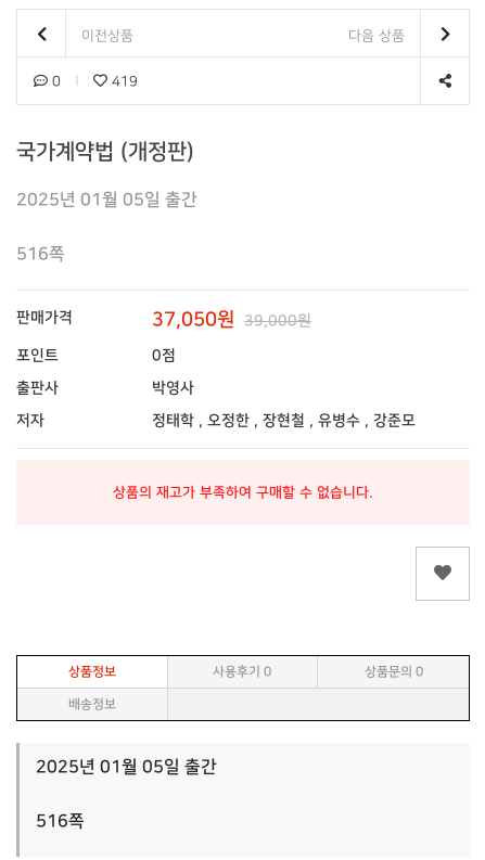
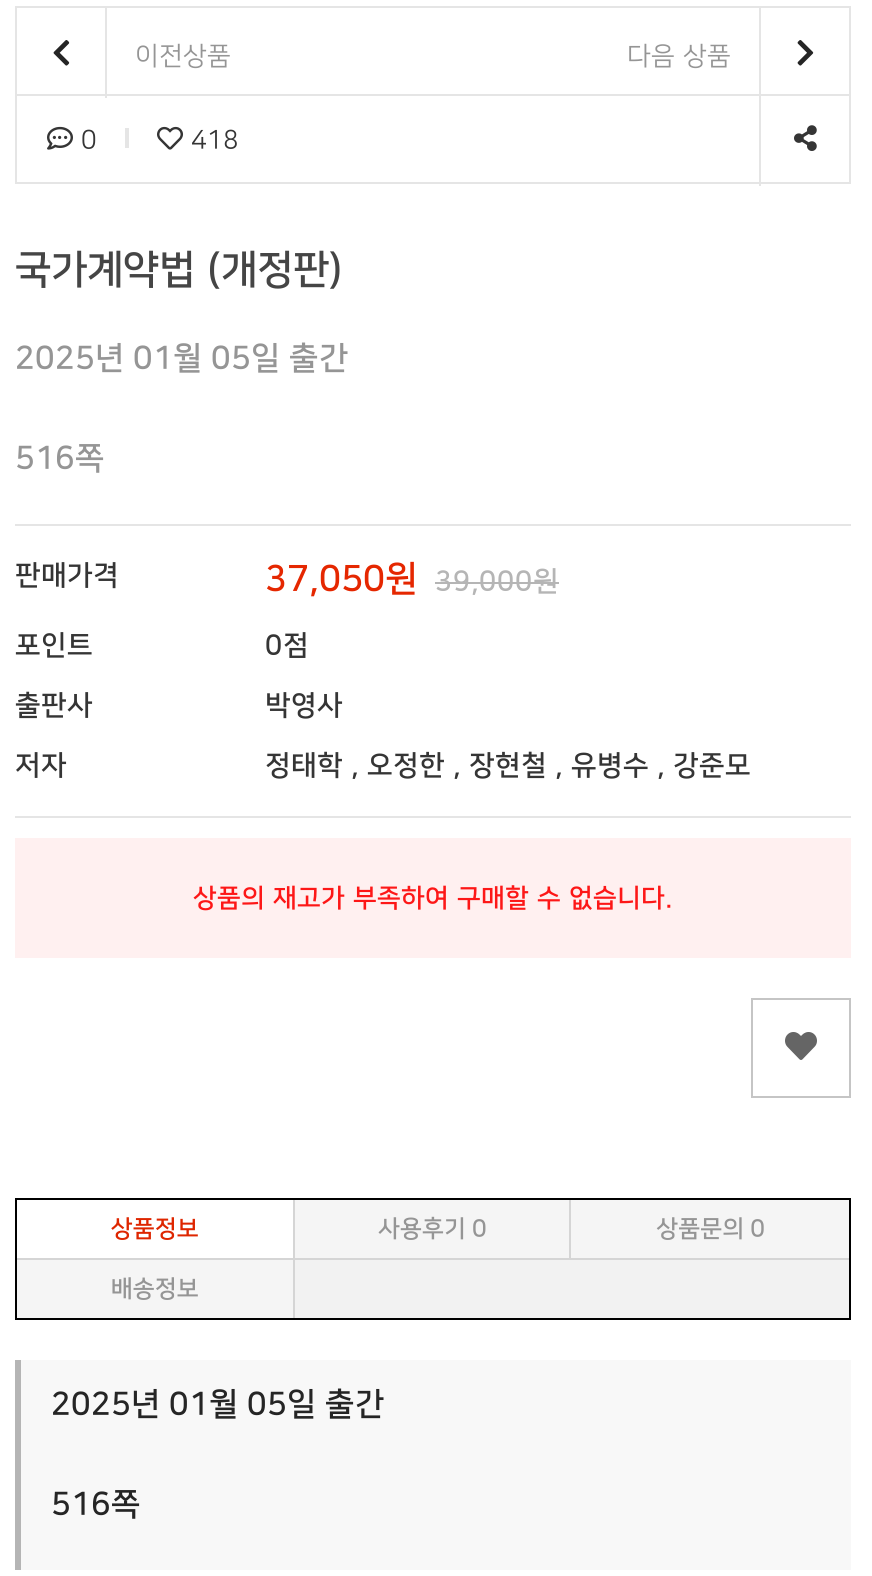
[107,74,138,89] 419 -> [183,126,239,154] 418

